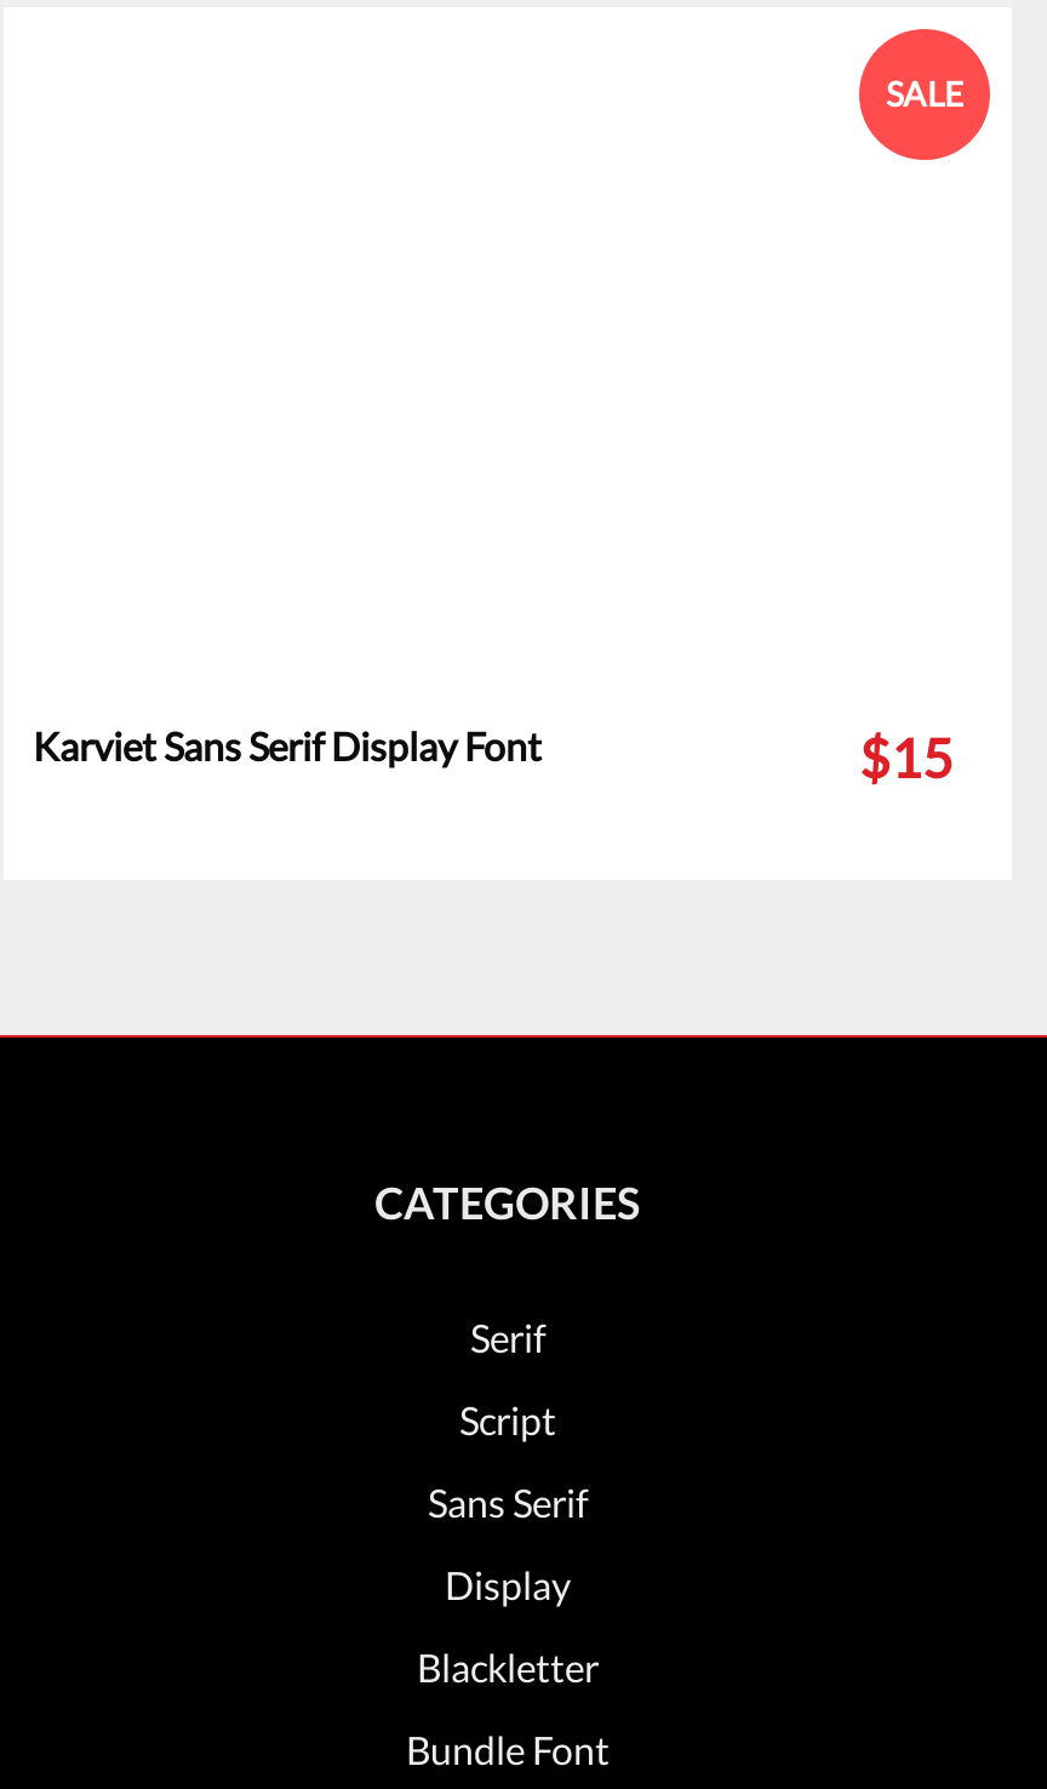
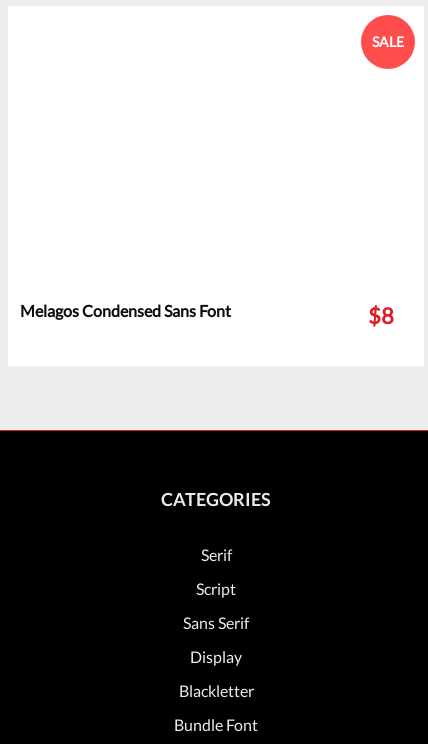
[33,722,954,790] Karviet Sans Serif Display Font | $15 -> [20,301,393,329] Melagos Condensed Sans Font | $8

